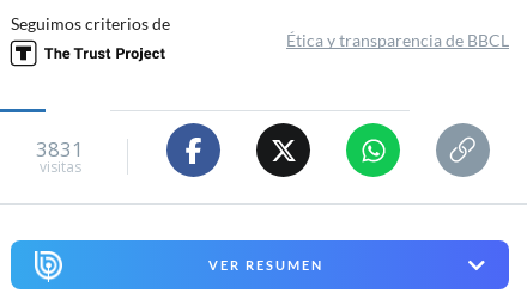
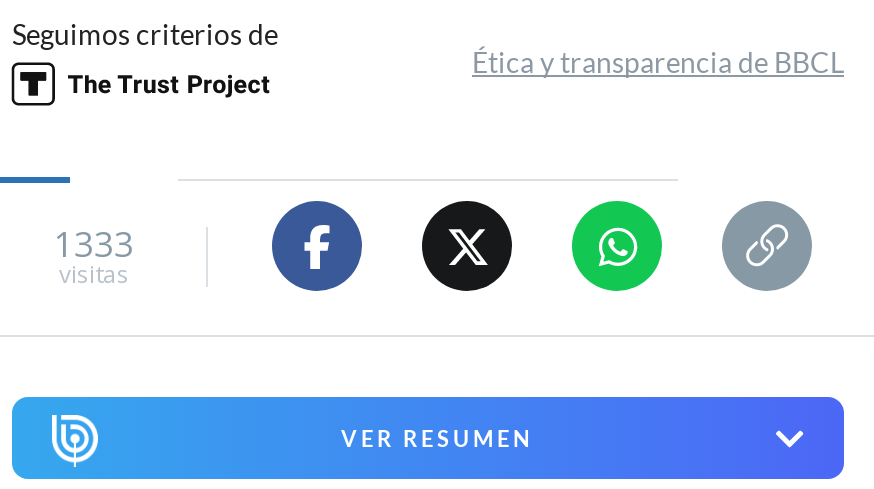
[36,135,84,163] 3831 -> [54,221,134,267] 1333

